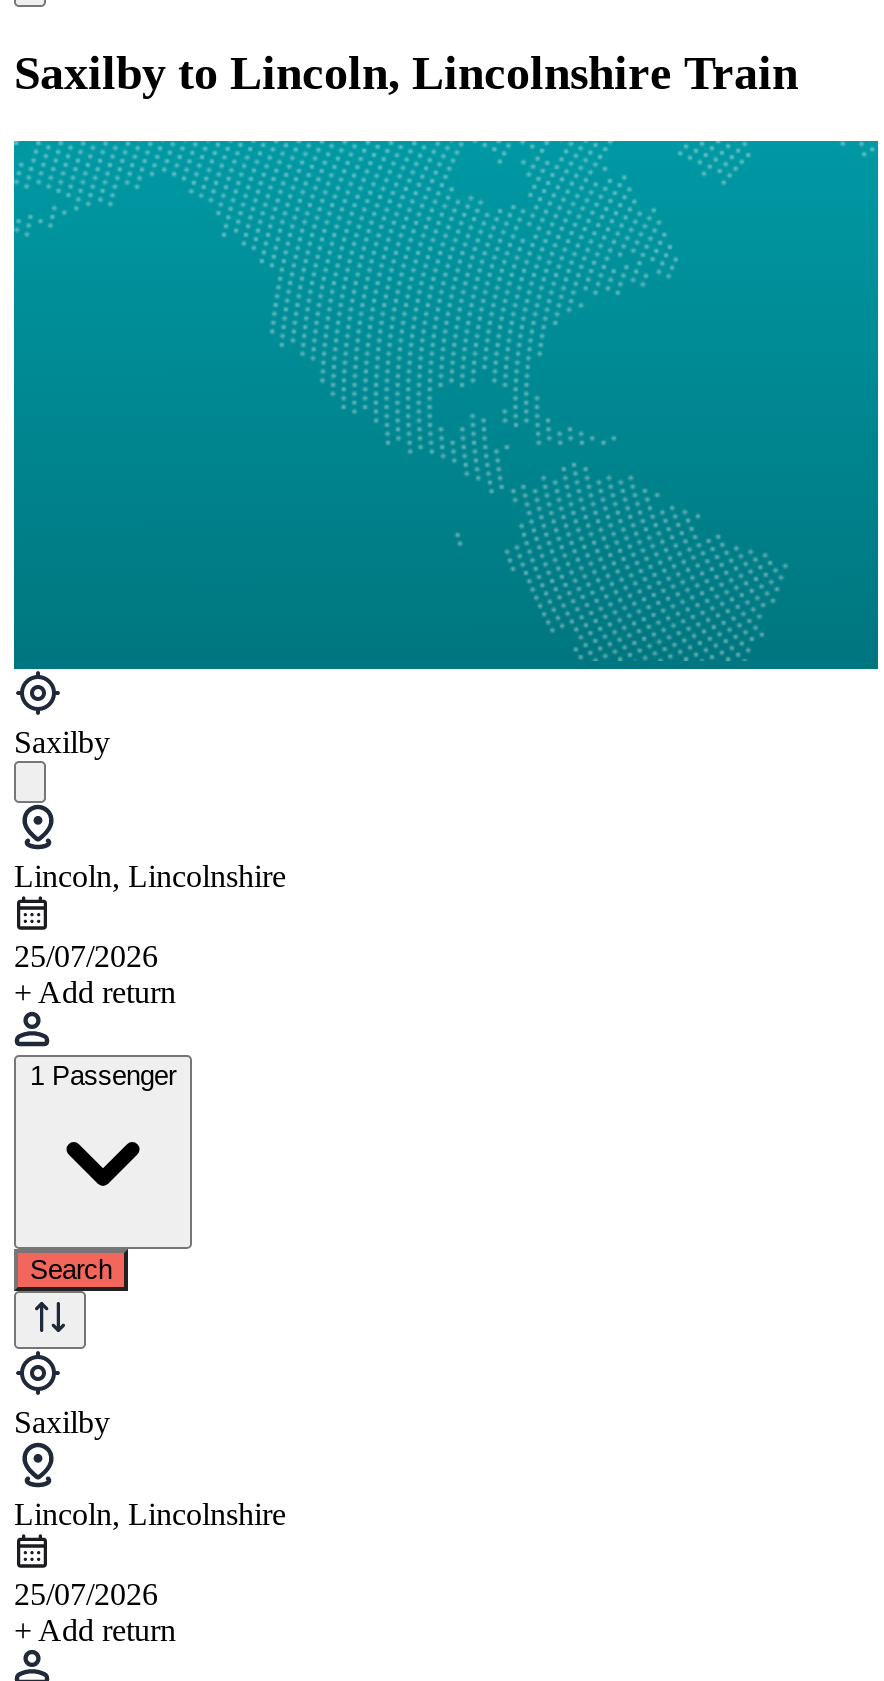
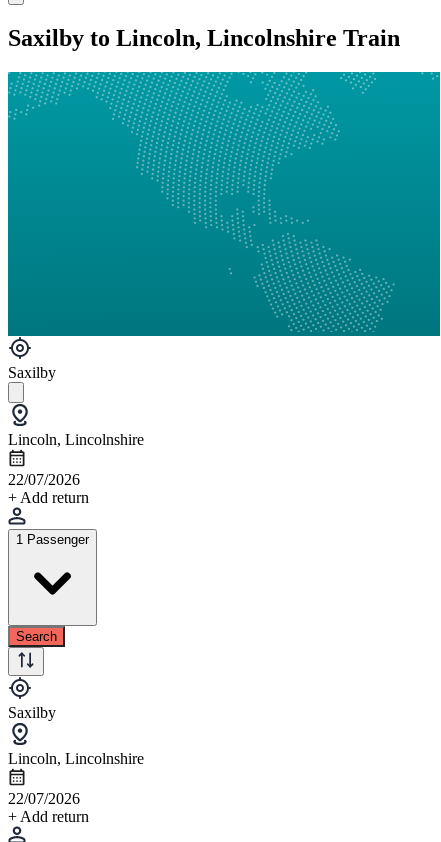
[14,939,158,973] 25/07/2026 -> [8,471,80,488] 22/07/2026
[14,1577,158,1611] 25/07/2026 -> [8,790,80,807] 22/07/2026

